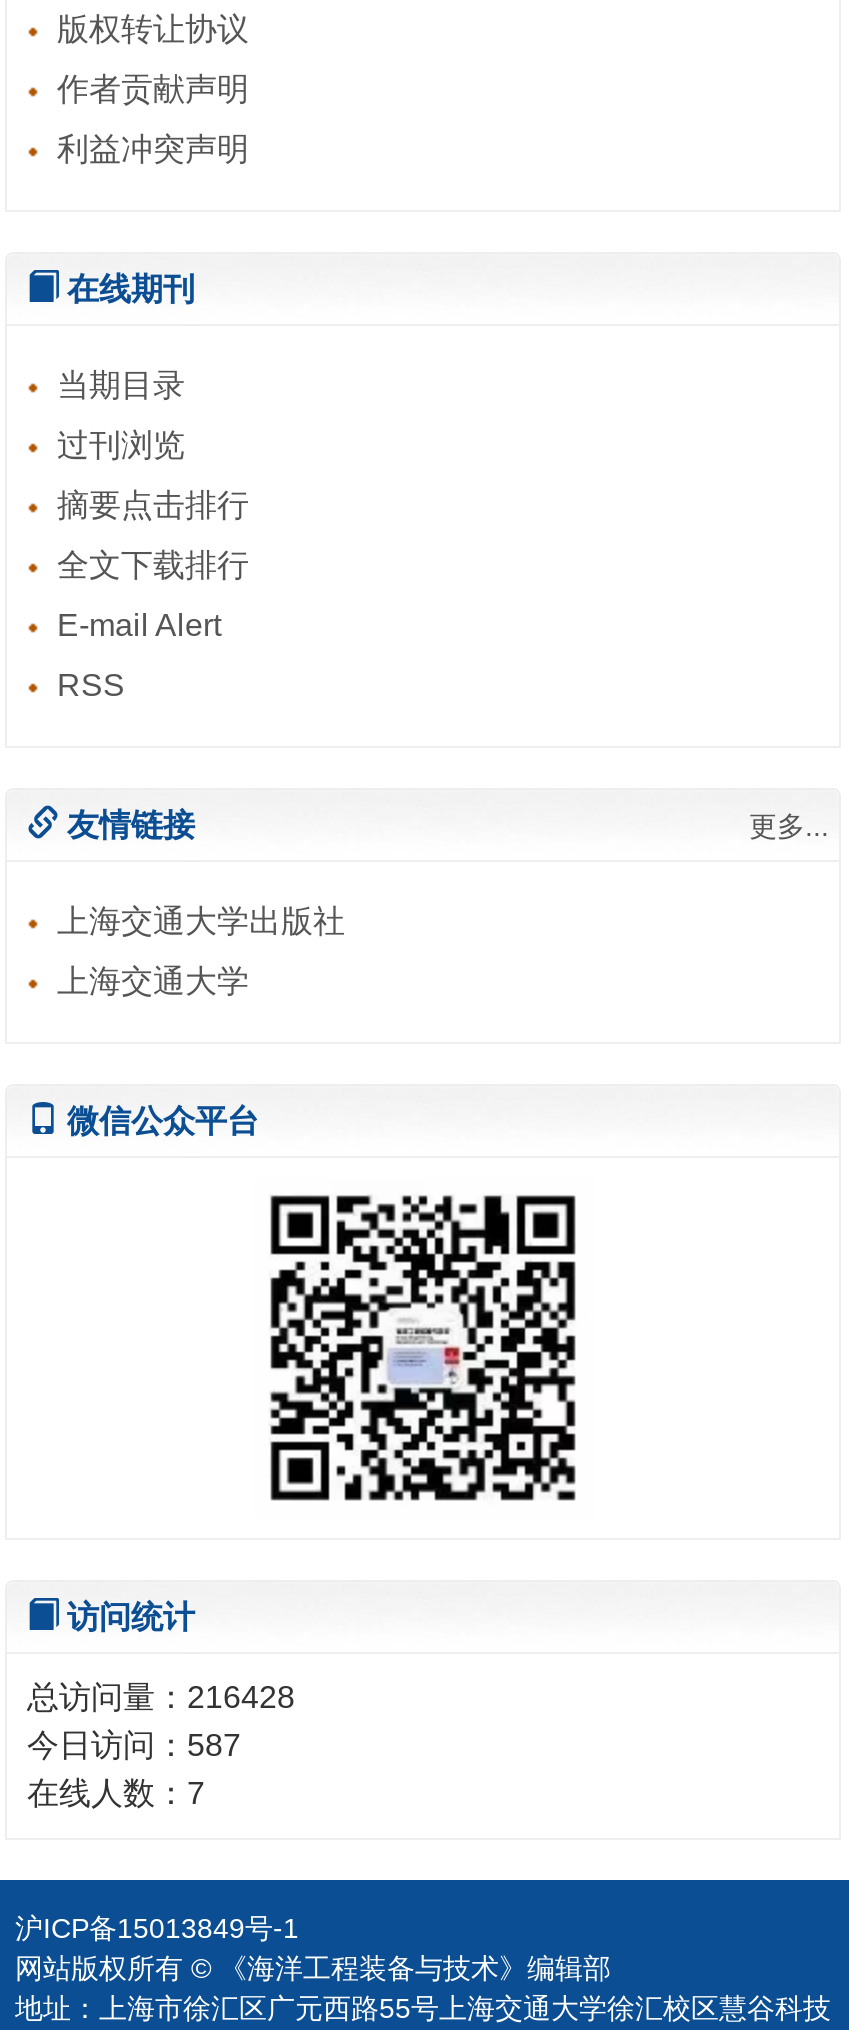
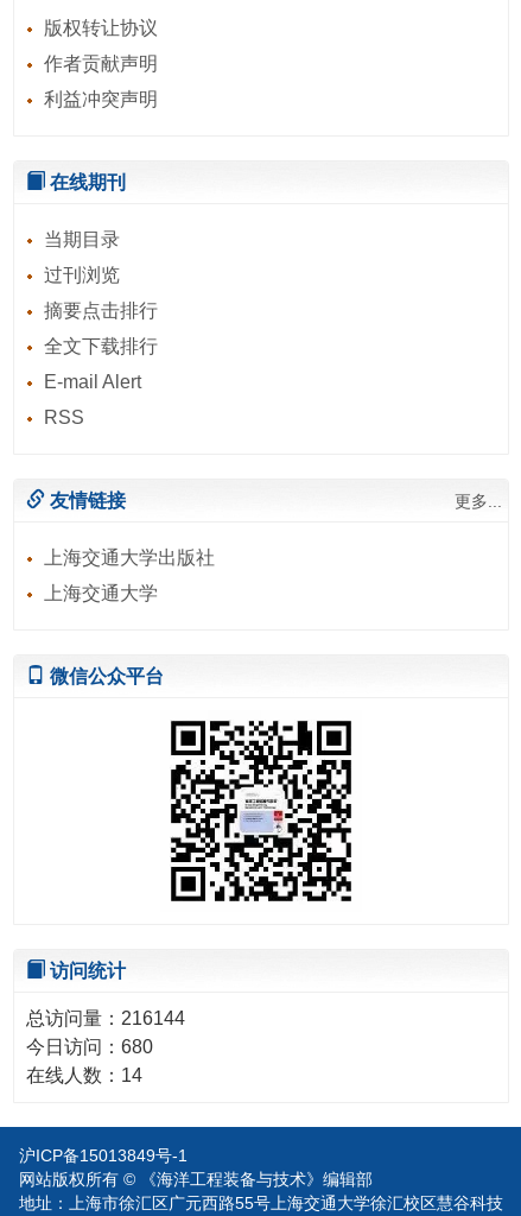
[27,1679,295,1713] 总访问量：216428 -> [26,1008,185,1028] 总访问量：216144
[27,1727,241,1761] 今日访问：587 -> [26,1036,153,1056] 今日访问：680
[27,1775,205,1809] 在线人数：7 -> [26,1065,142,1085] 在线人数：14

